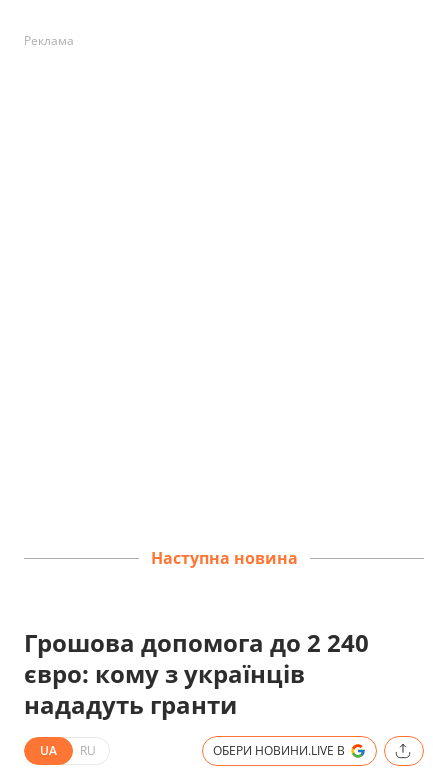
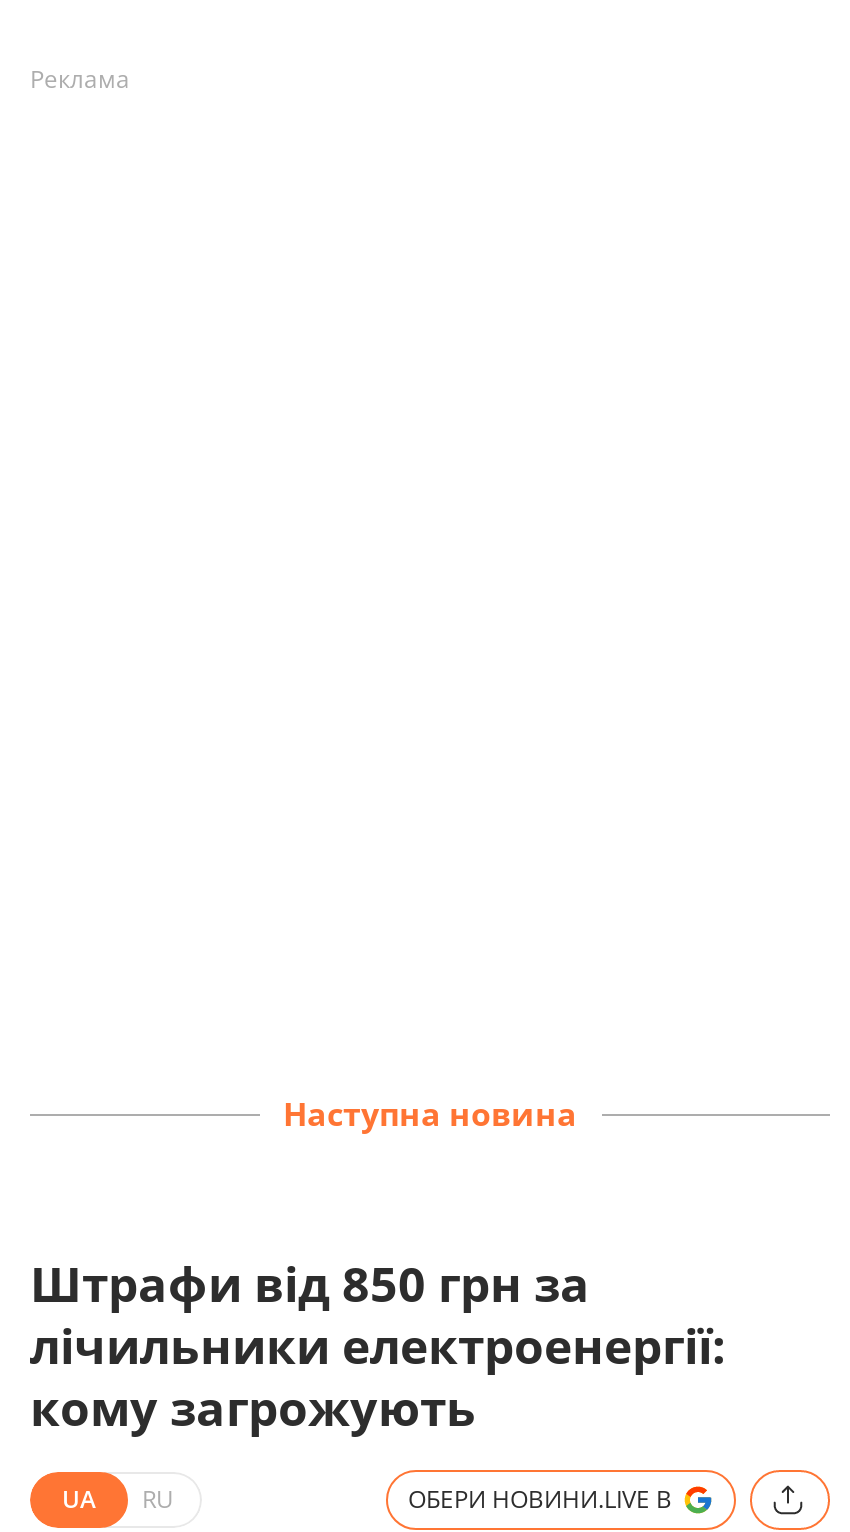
[24,626,369,721] Грошова допомога до 2 240 | євро: кому з українців | нададуть гранти -> [30,1250,726,1440] Штрафи від 850 грн за | лічильники електроенергії: | кому загрожують

